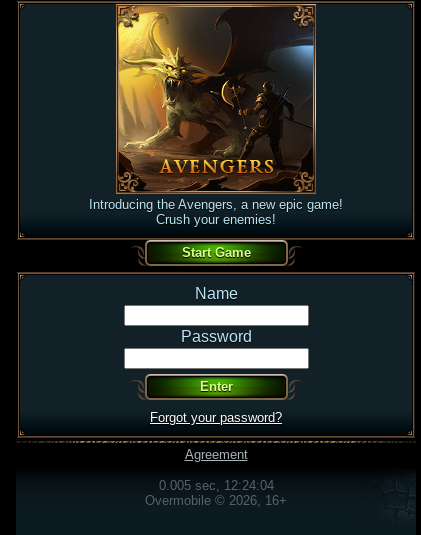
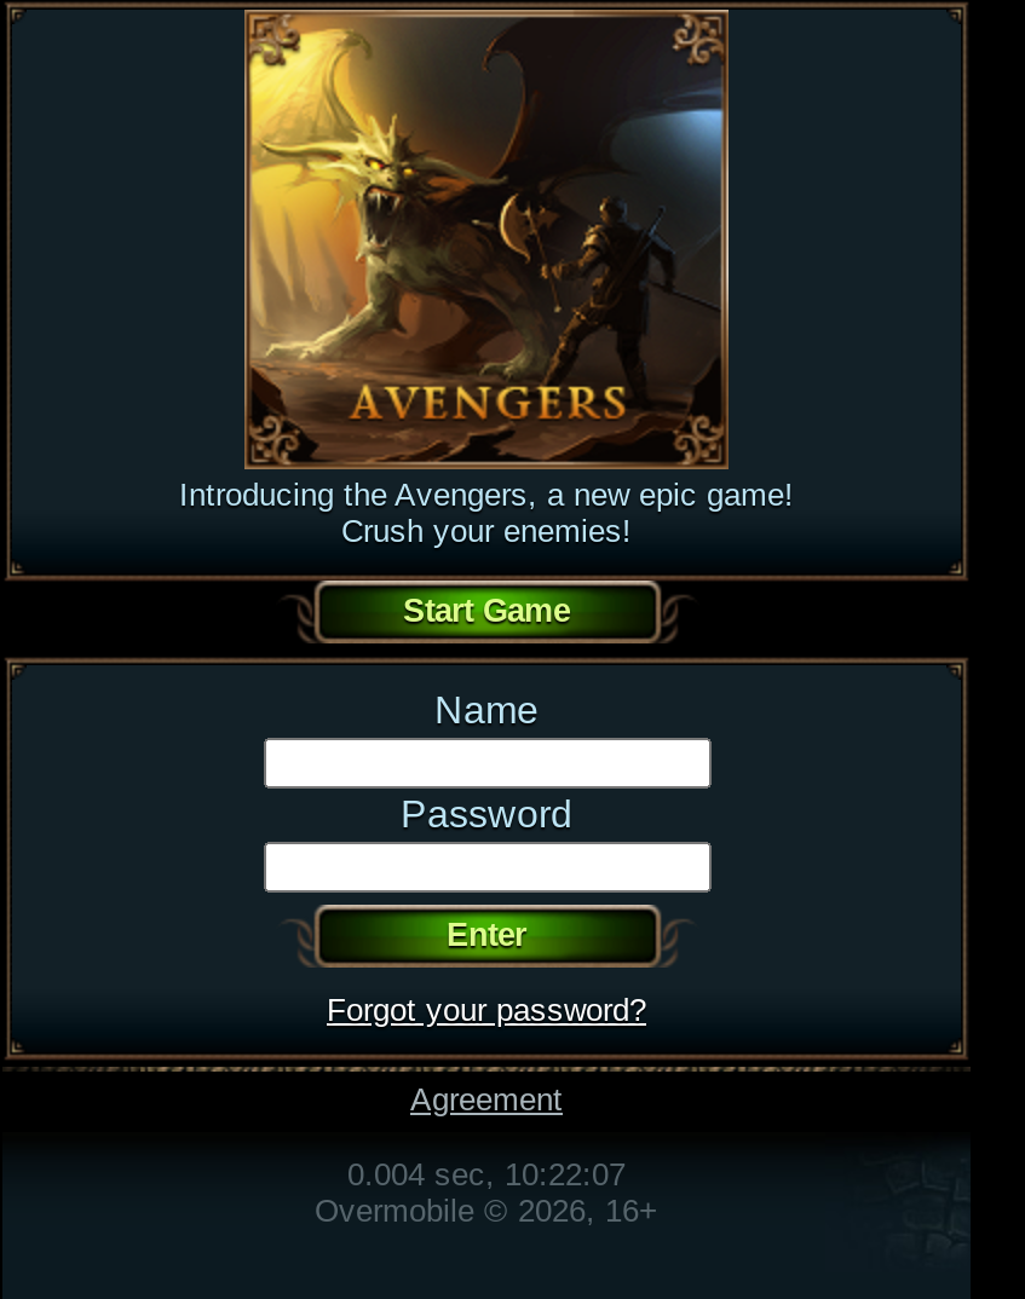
[158,477,273,492] 0.005 sec, 12:24:04 -> [347,1155,626,1191] 0.004 sec, 10:22:07

